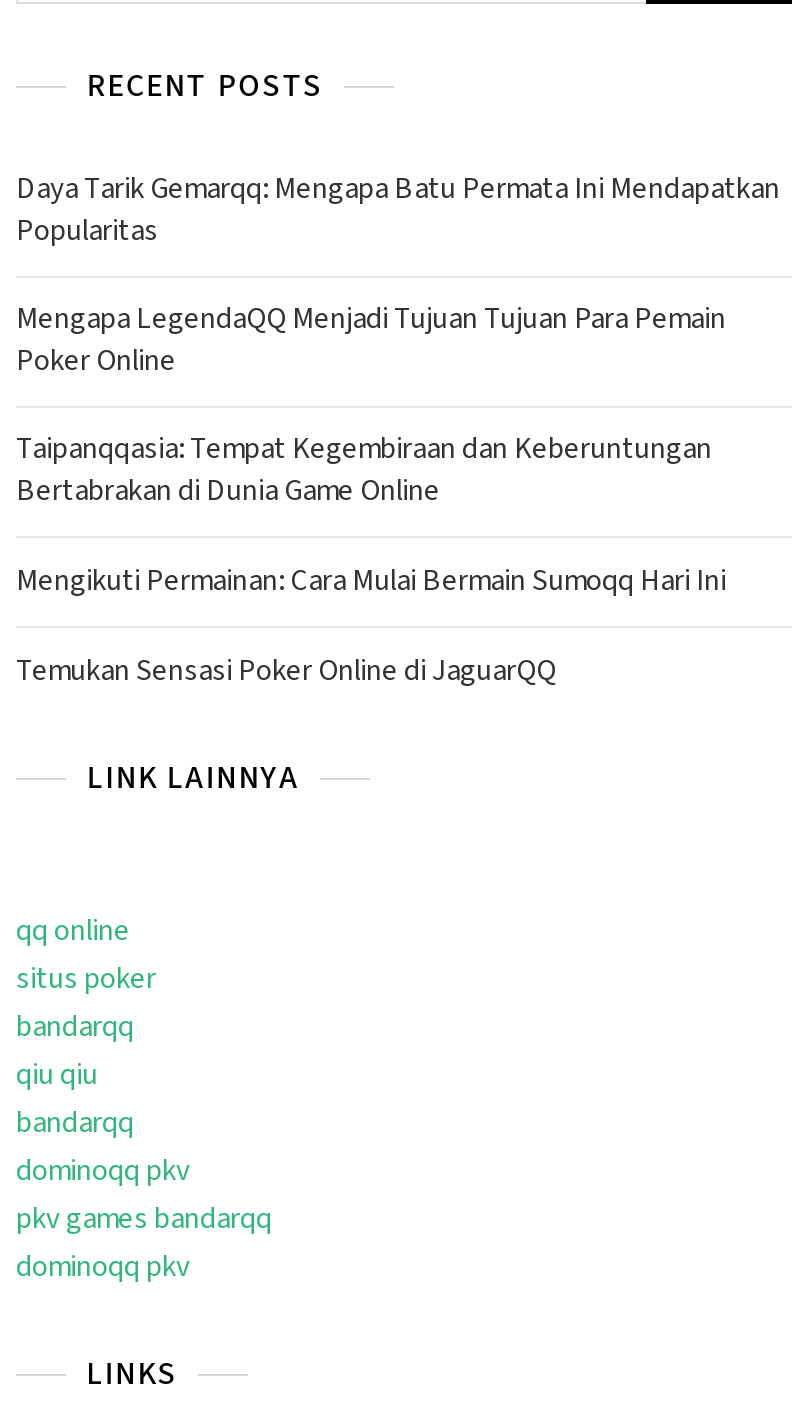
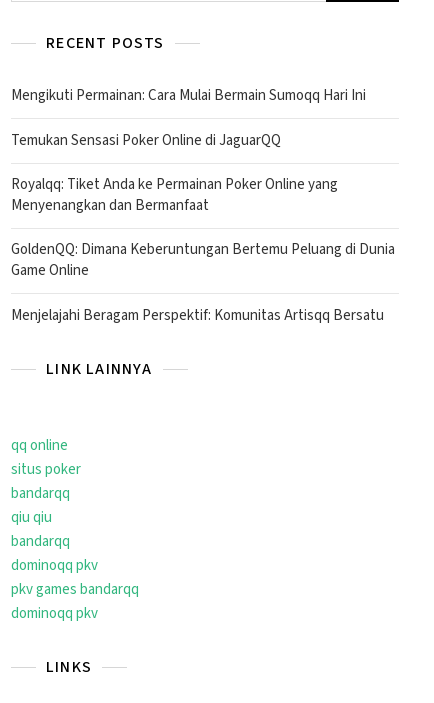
[16,168,780,512] Daya Tarik Gemarqq: Mengapa Batu Permata Ini Mendapatkan | Popularitas | Mengapa LegendaQQ Menjadi Tujuan Tujuan Para Pemain | Poker Online | Taipanqqasia: Tempat Kegembiraan dan Keberuntungan | Bertabrakan di Dunia Game Online -> none
moved [16,560,726,692] -> [11,85,366,151]: Mengikuti Permainan: Cara Mulai Bermain Sumoqq Hari Ini | Temukan Sensasi Poker Online di JaguarQQ
none -> [11,174,395,326] Royalqq: Tiket Anda ke Permainan Poker Online yang | Menyenangkan dan Bermanfaat | GoldenQQ: Dimana Keberuntungan Bertemu Peluang di Dunia | Game Online | Menjelajahi Beragam Perspektif: Komunitas Artisqq Bersatu

